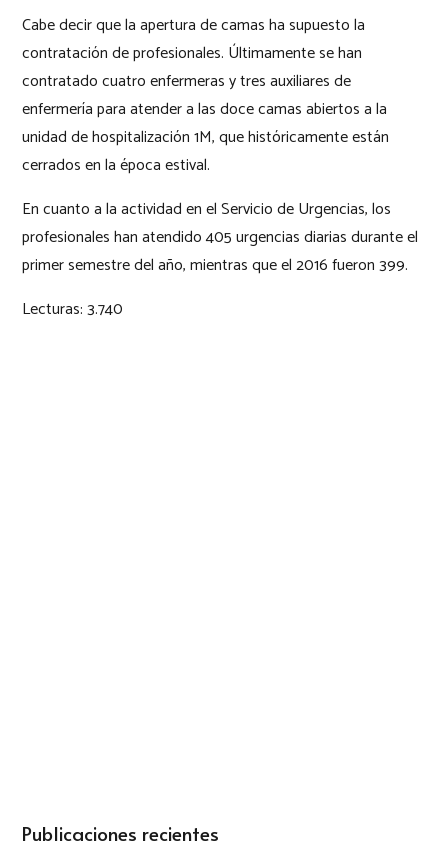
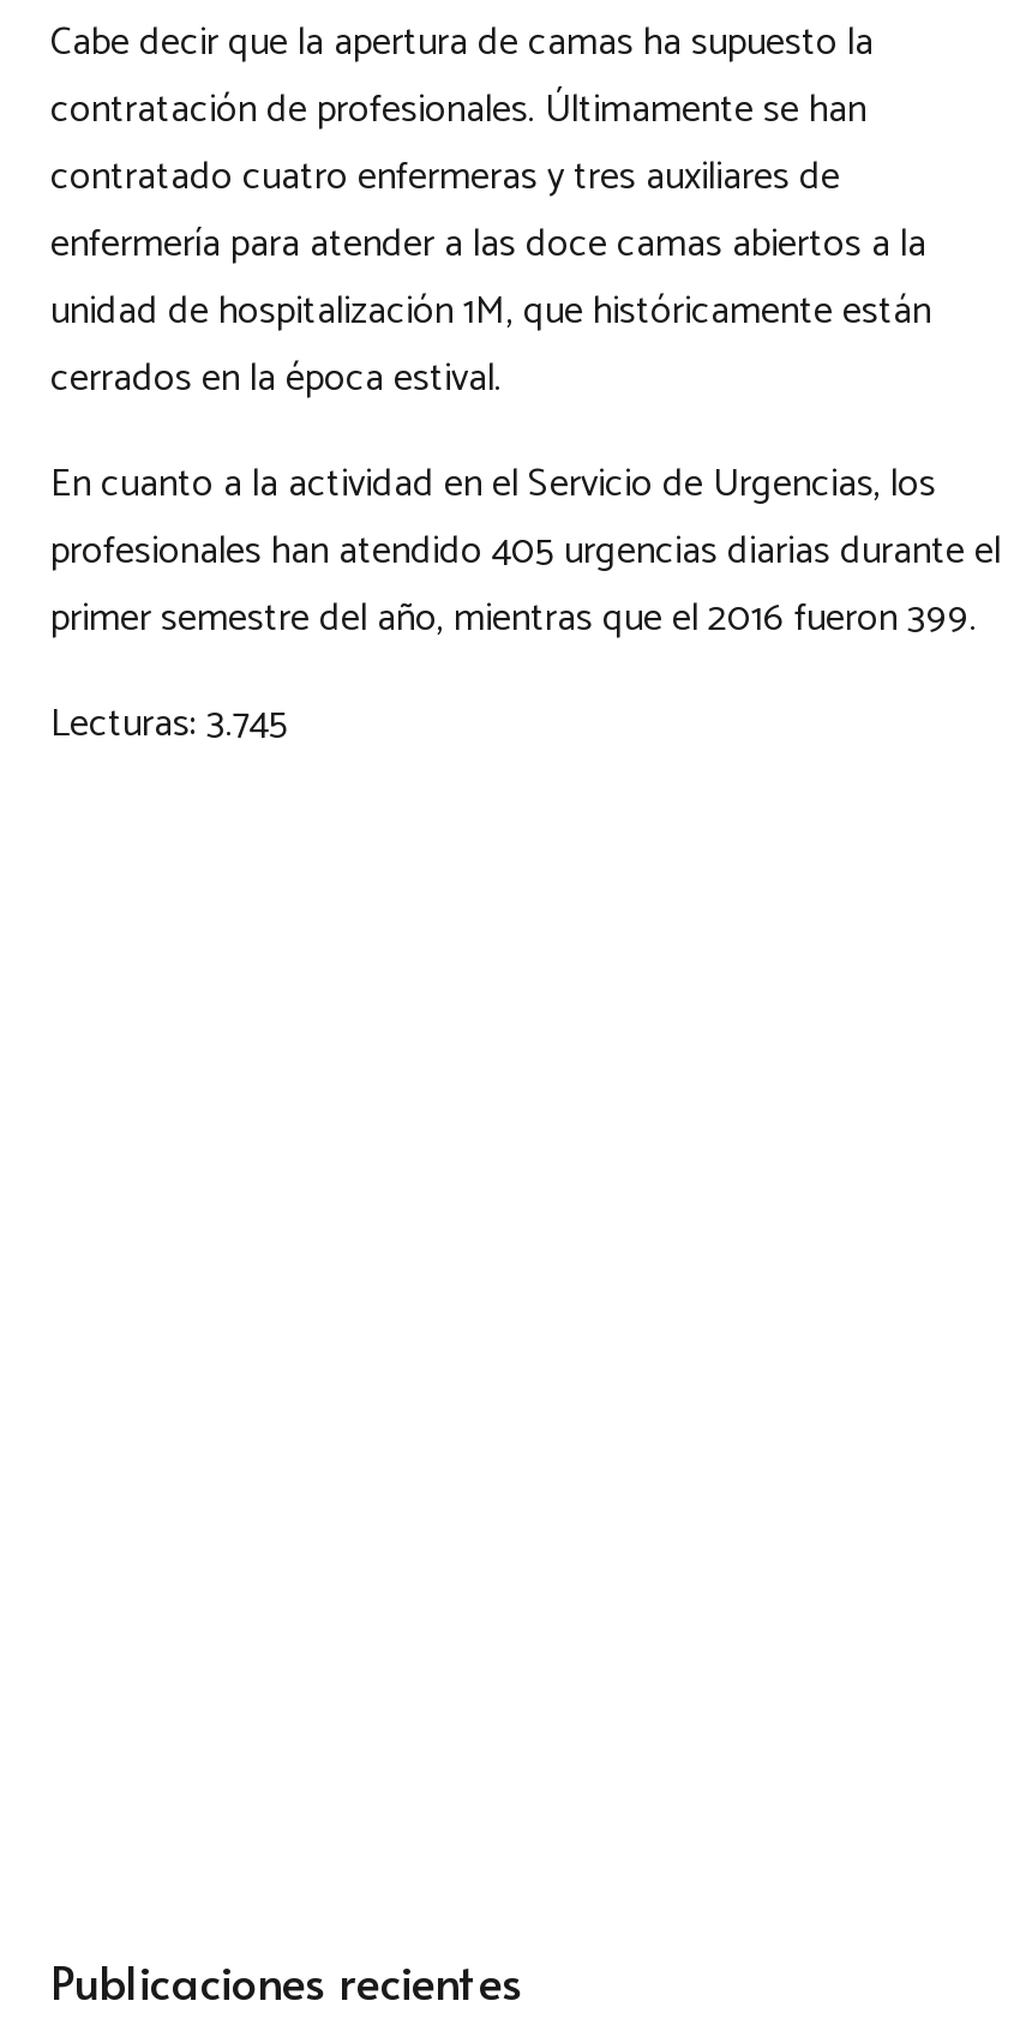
[22,296,123,323] Lecturas: 3.740 -> [50,692,288,757] Lecturas: 3.745

